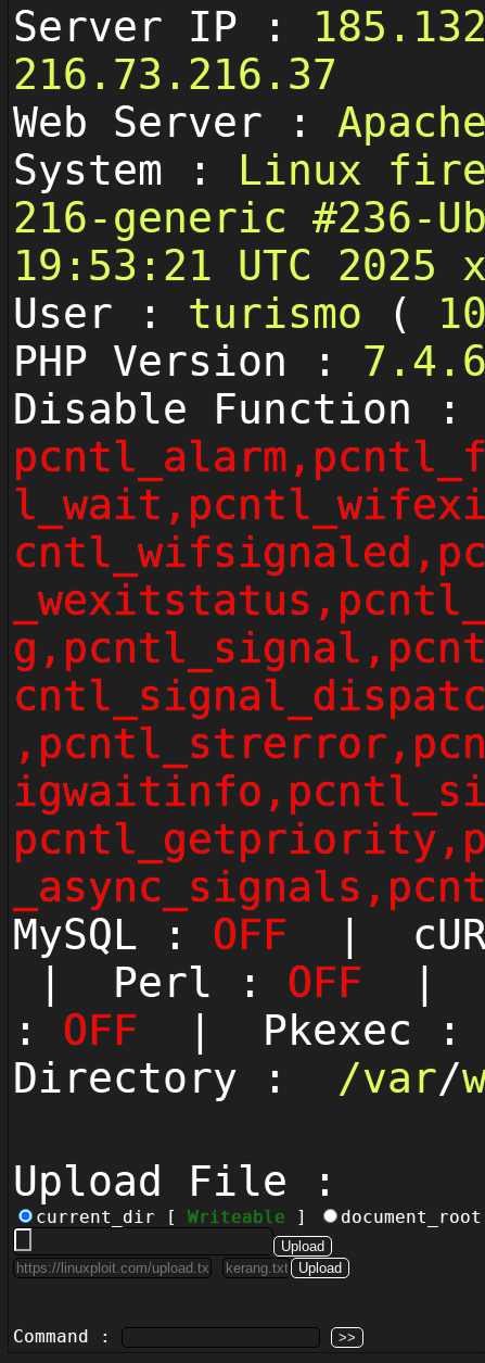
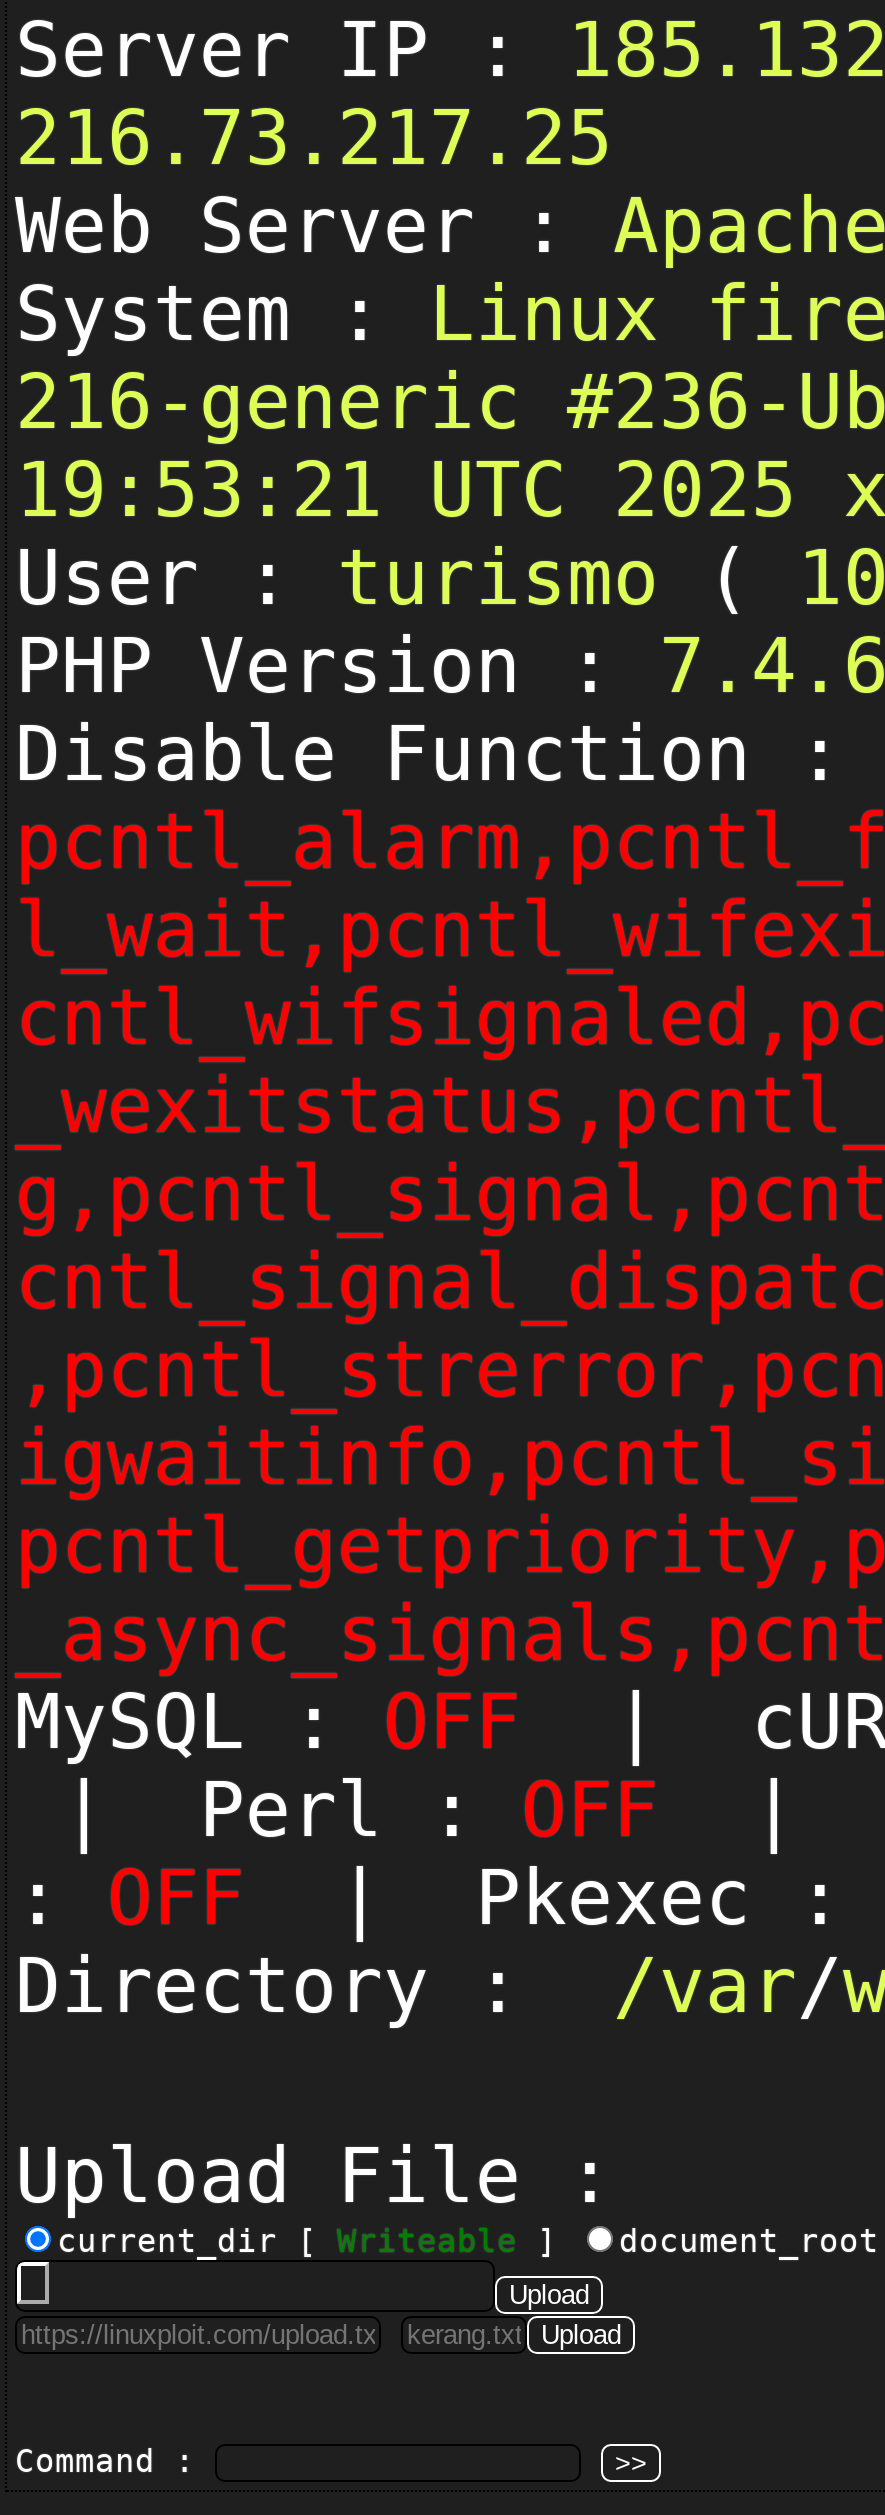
[13,51,337,99] 216.73.216.37 -> [15,94,613,182] 216.73.217.25

